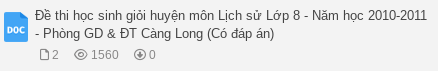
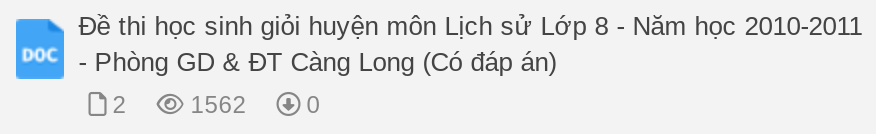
[91,48,119,62] 1560 -> [190,91,246,119] 1562

